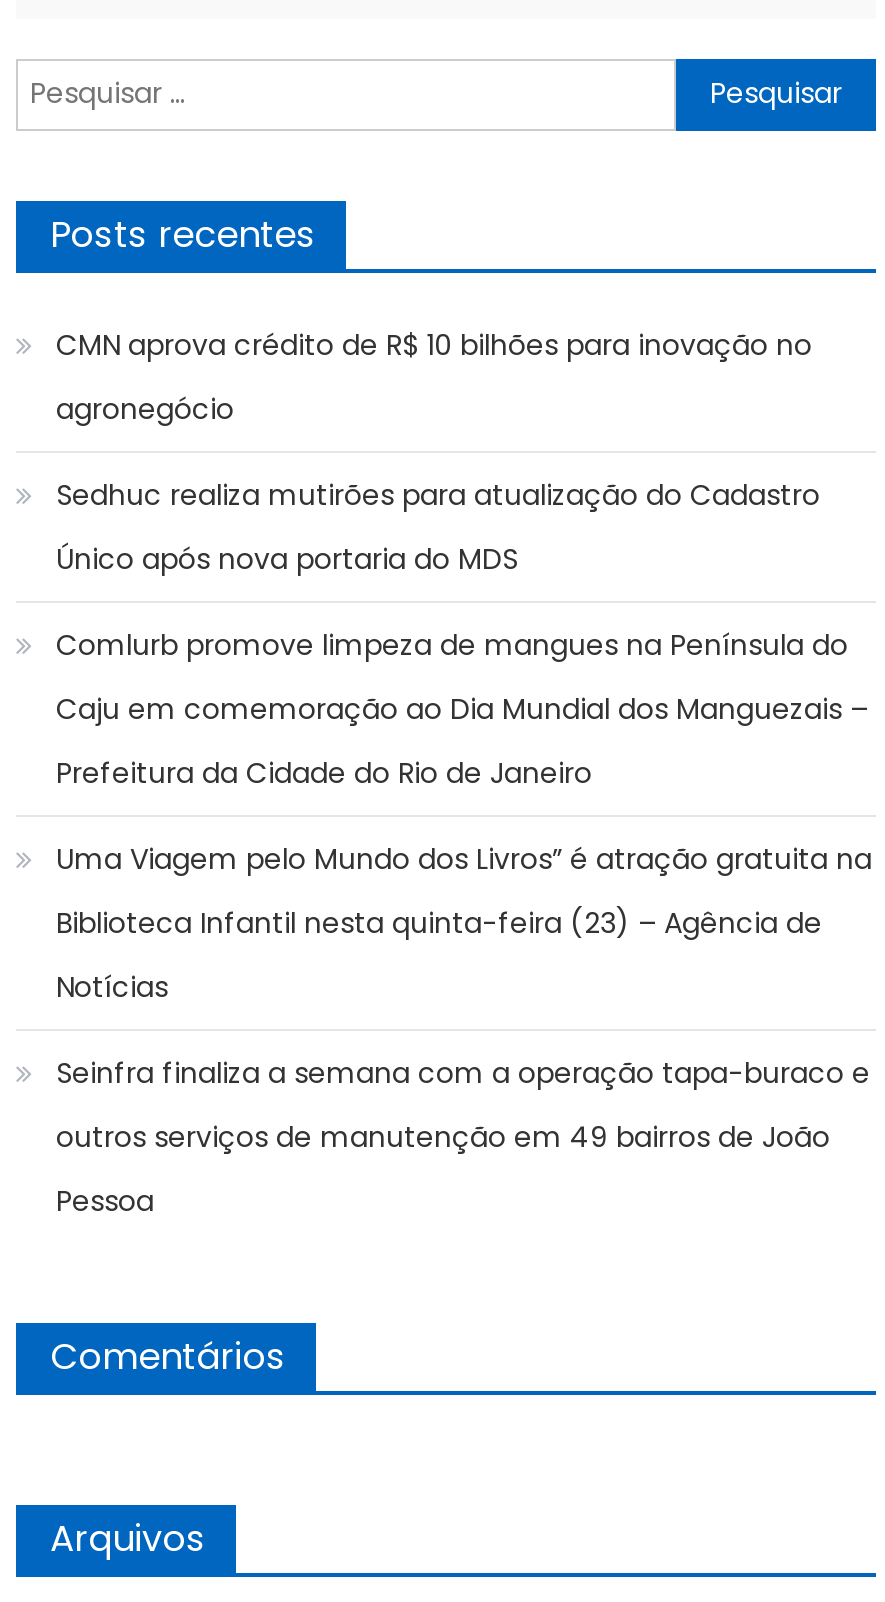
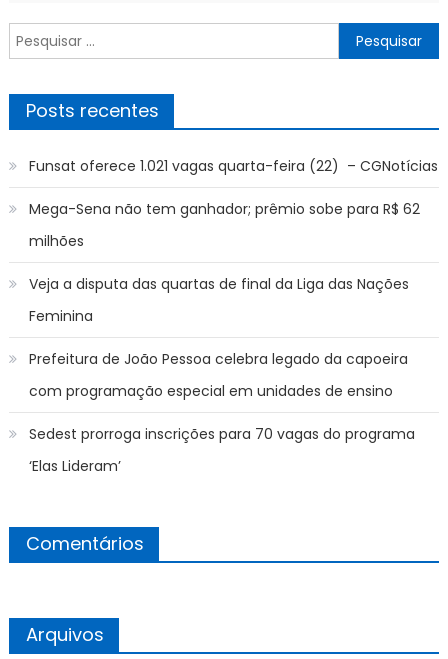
[56,325,872,1221] CMN aprova crédito de R$ 10 bilhões para inovação no | agronegócio | Sedhuc realiza mutirões para atualização do Cadastro | Único após nova portaria do MDS | Comlurb promove limpeza de mangues na Península do | Caju em comemoração ao Dia Mundial dos Manguezais – | Prefeitura da Cidade do Rio de Janeiro | Uma Viagem pelo Mundo dos Livros” é atração gratuita na | Biblioteca Infantil nesta quinta-feira (23) – Agência de | Notícias | Seinfra finaliza a semana com a operação tapa-buraco e | outros serviços de manutenção em 49 bairros de João | Pessoa -> [29,156,438,476] Funsat oferece 1.021 vagas quarta-feira (22) – CGNotícias | Mega-Sena não tem ganhador; prêmio sobe para R$ 62 | milhões | Veja a disputa das quartas de final da Liga das Nações | Feminina | Prefeitura de João Pessoa celebra legado da capoeira | com programação especial em unidades de ensino | Sedest prorroga inscrições para 70 vagas do programa | ‘Elas Lideram’

